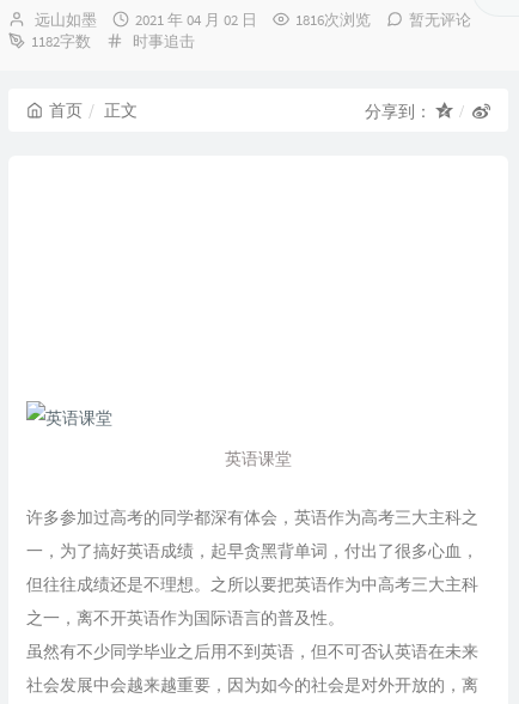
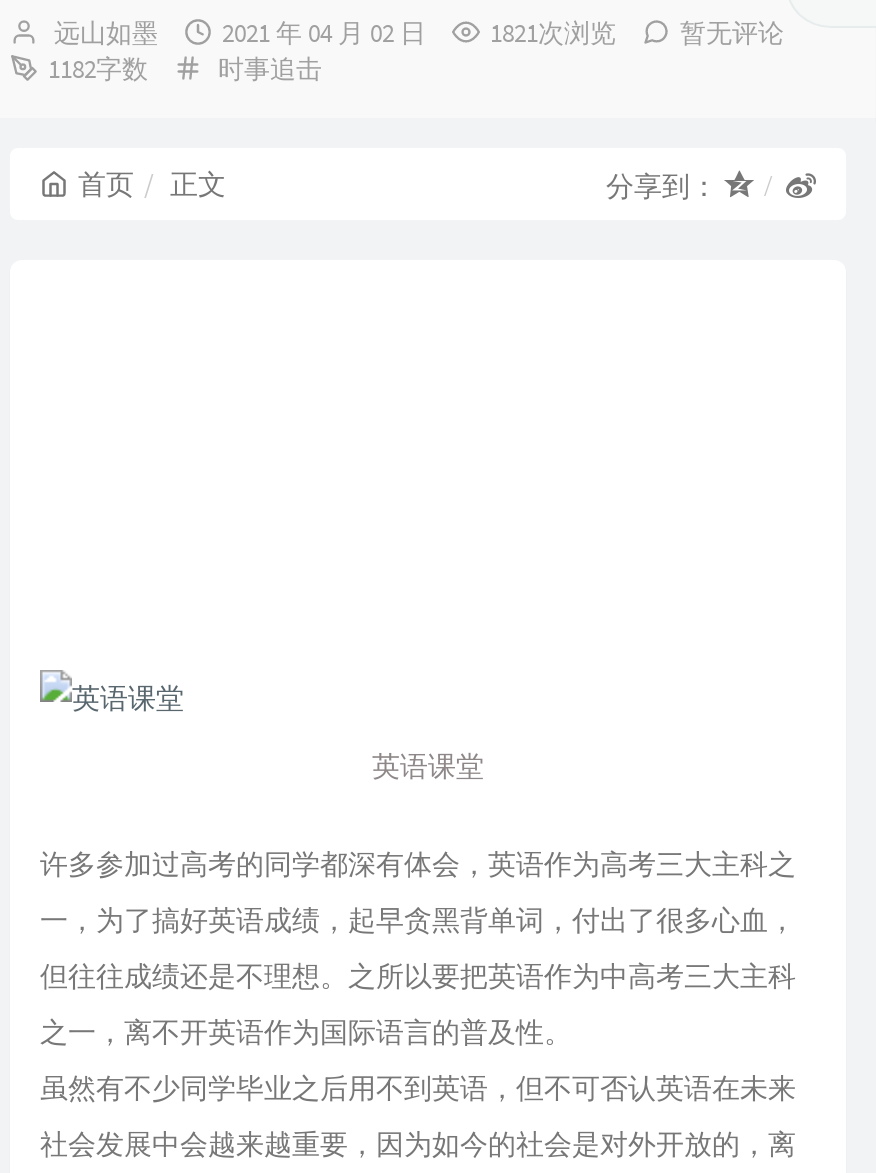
[295,10,371,30] 1816次浏览 -> [490,16,616,50] 1821次浏览

